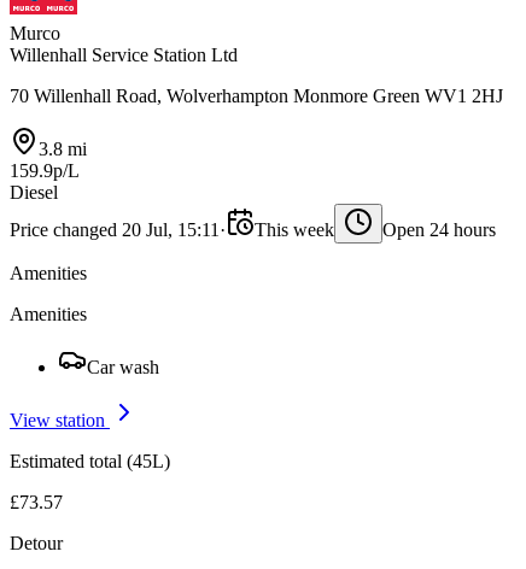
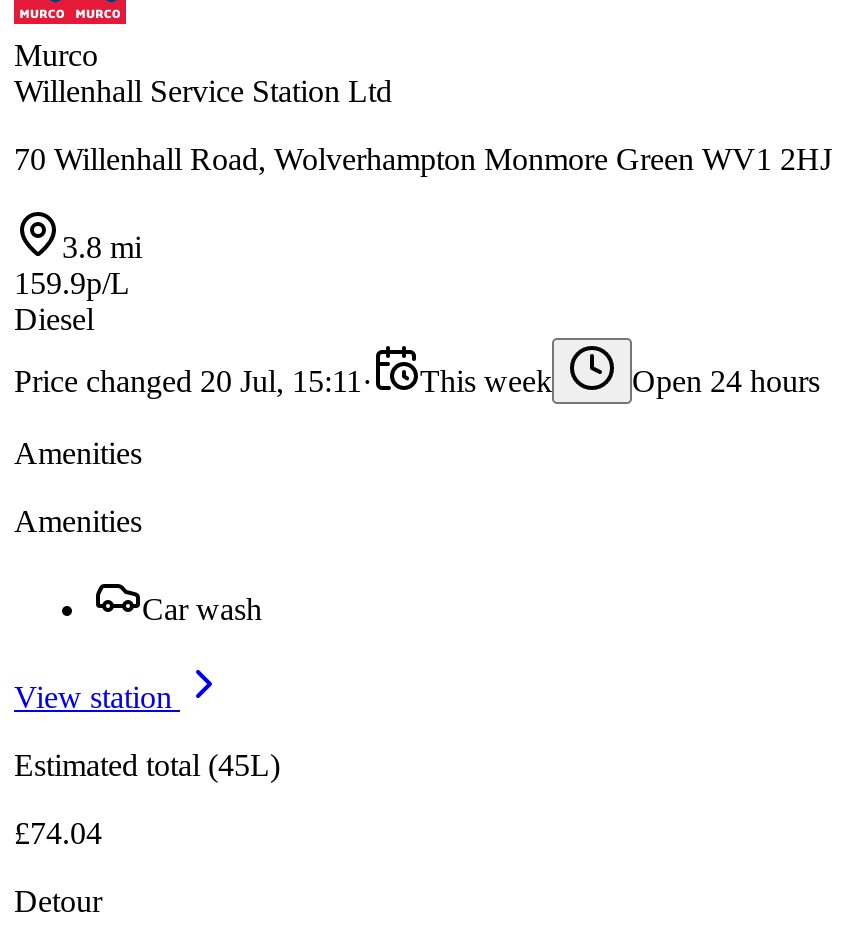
[10,492,63,512] £73.57 -> [14,816,102,850] £74.04

